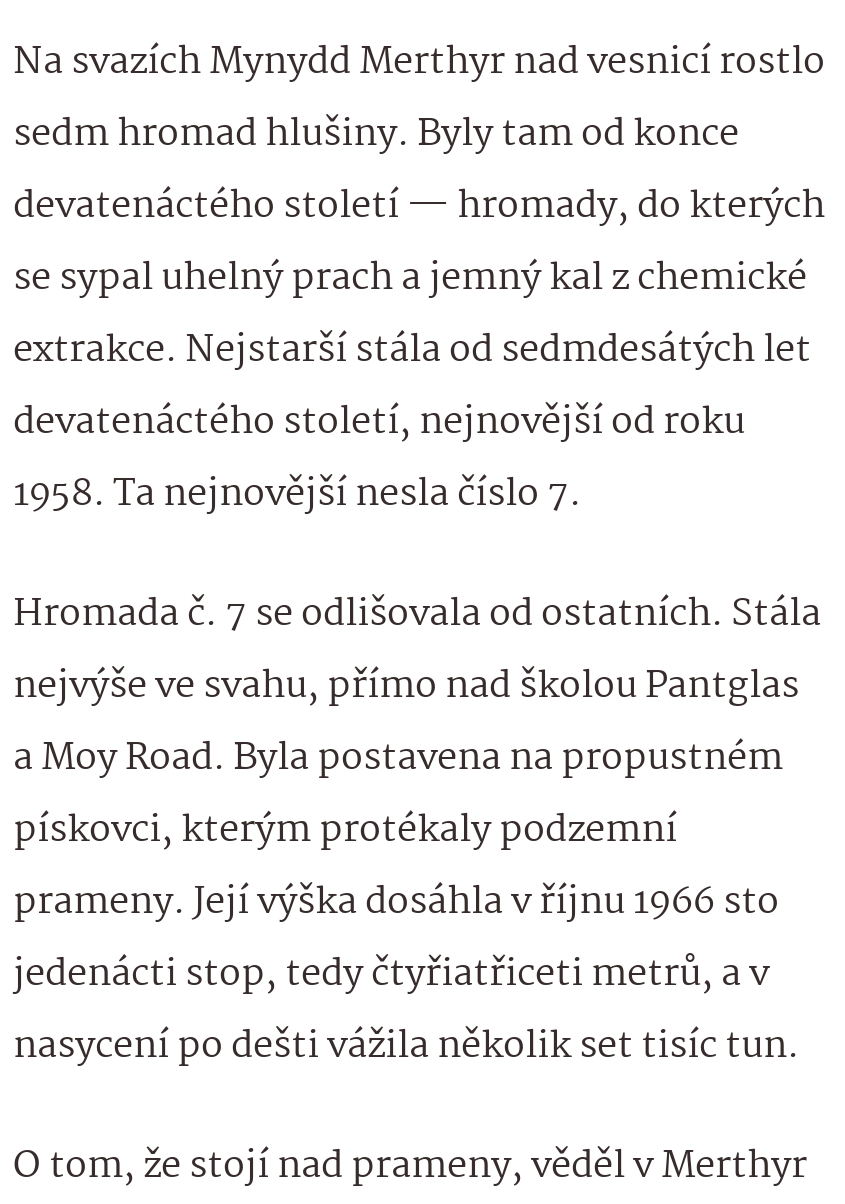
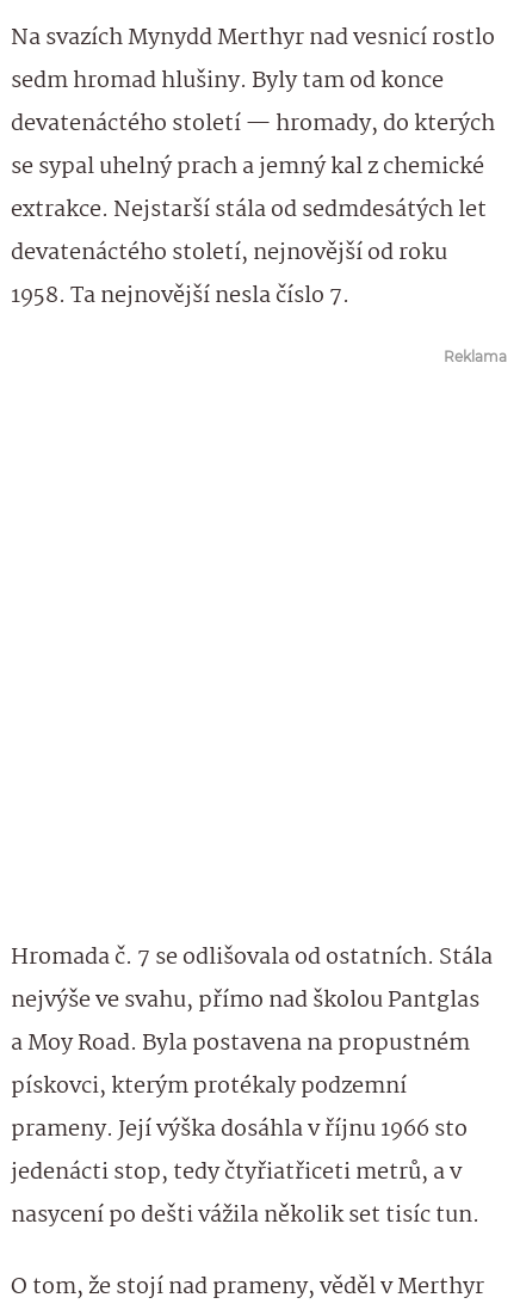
none -> [444,348,507,366] Reklama

